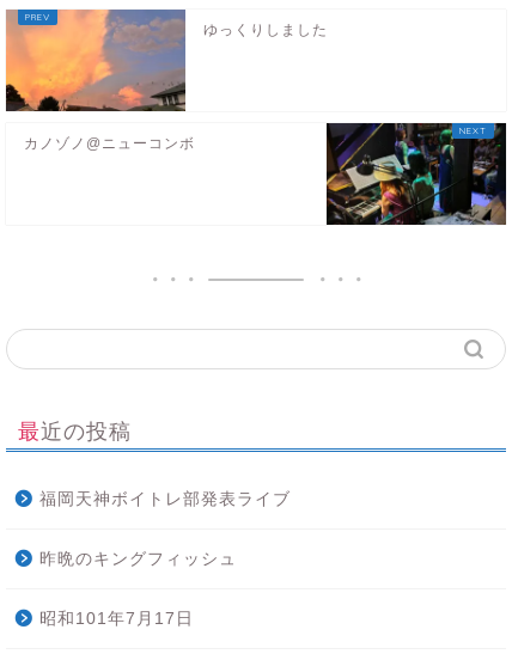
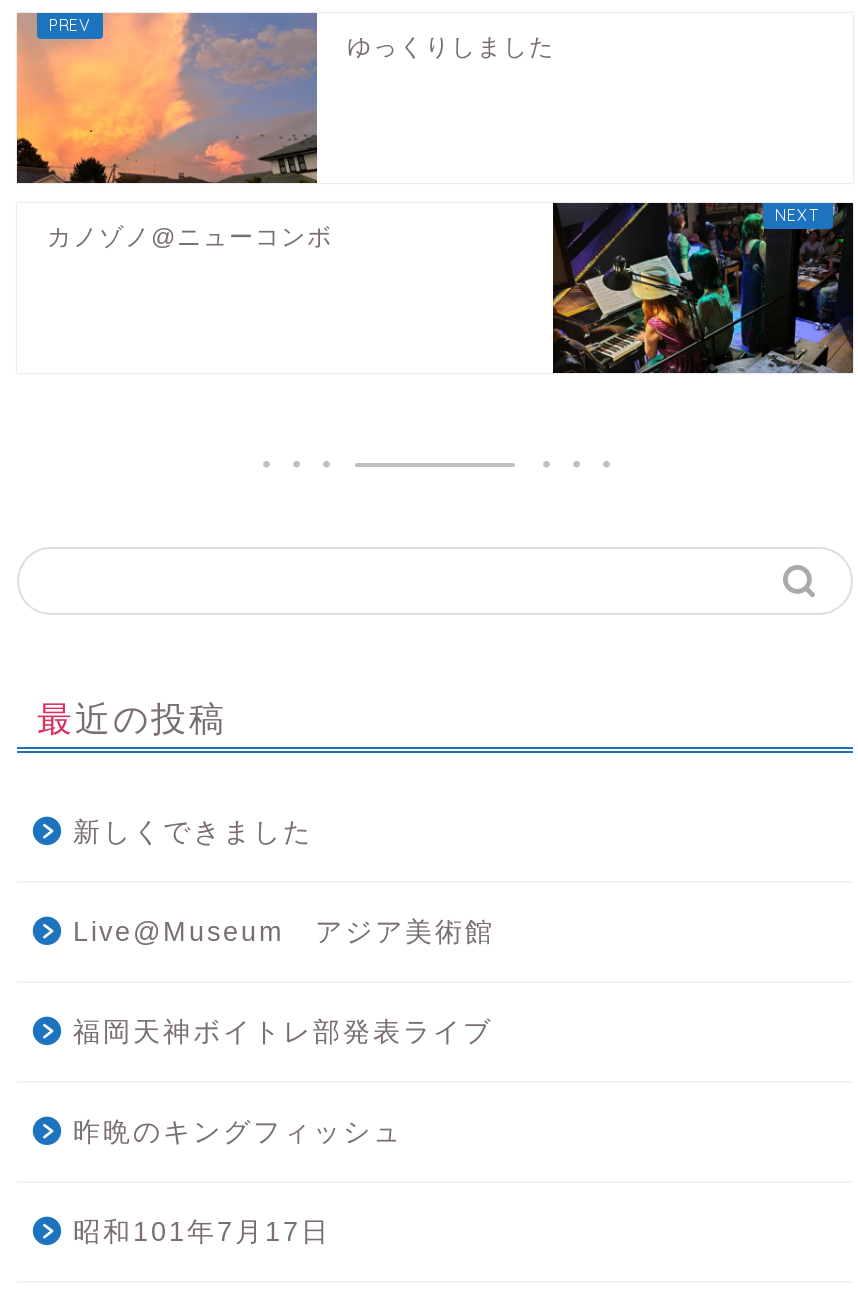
none -> [73,817,495,947] 新しくできました | Live@Museum アジア美術館

